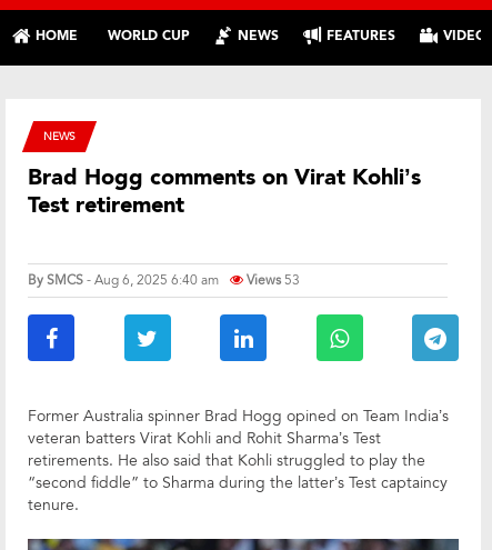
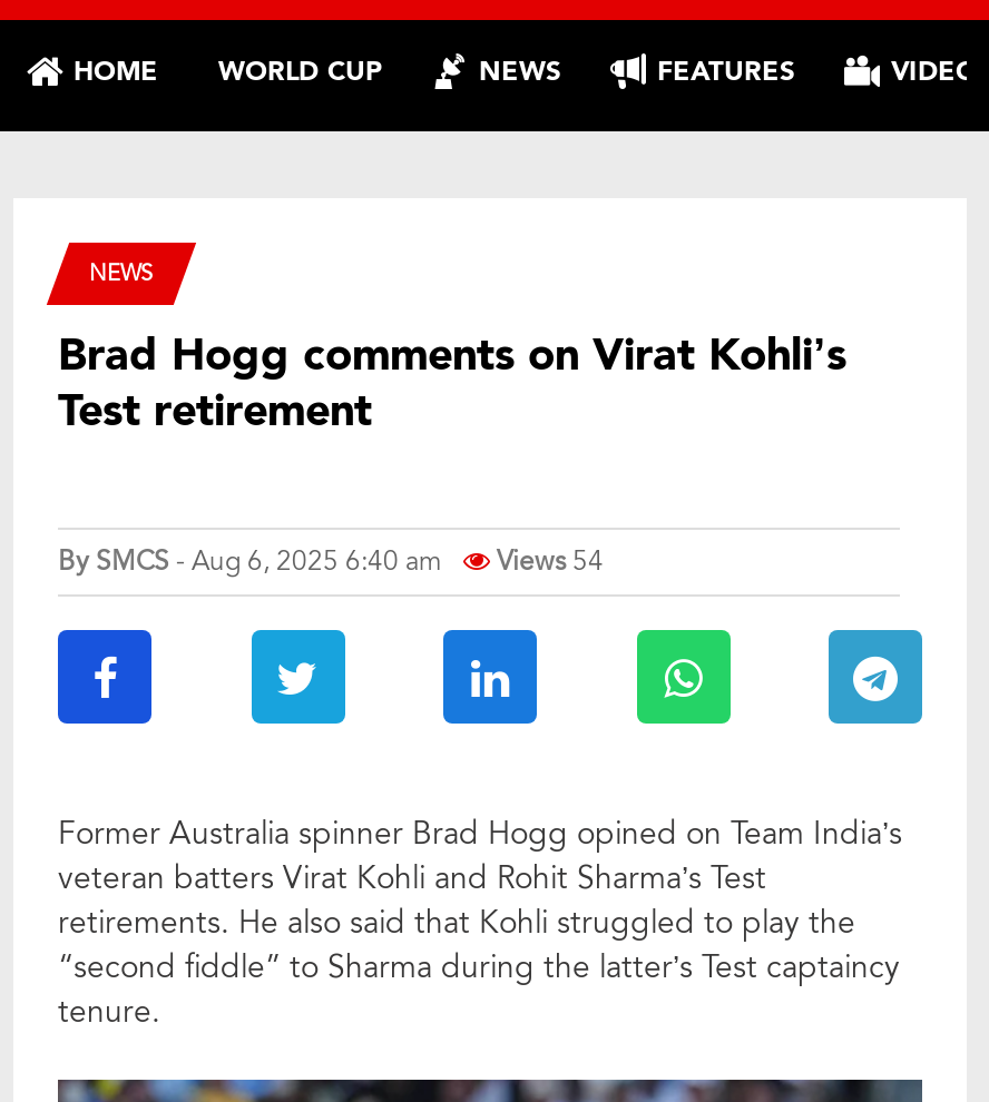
[28,271,300,289] By SMCS - Aug 6, 2025 6:40 am Views 53 -> [58,543,604,579] By SMCS - Aug 6, 2025 6:40 am Views 54

